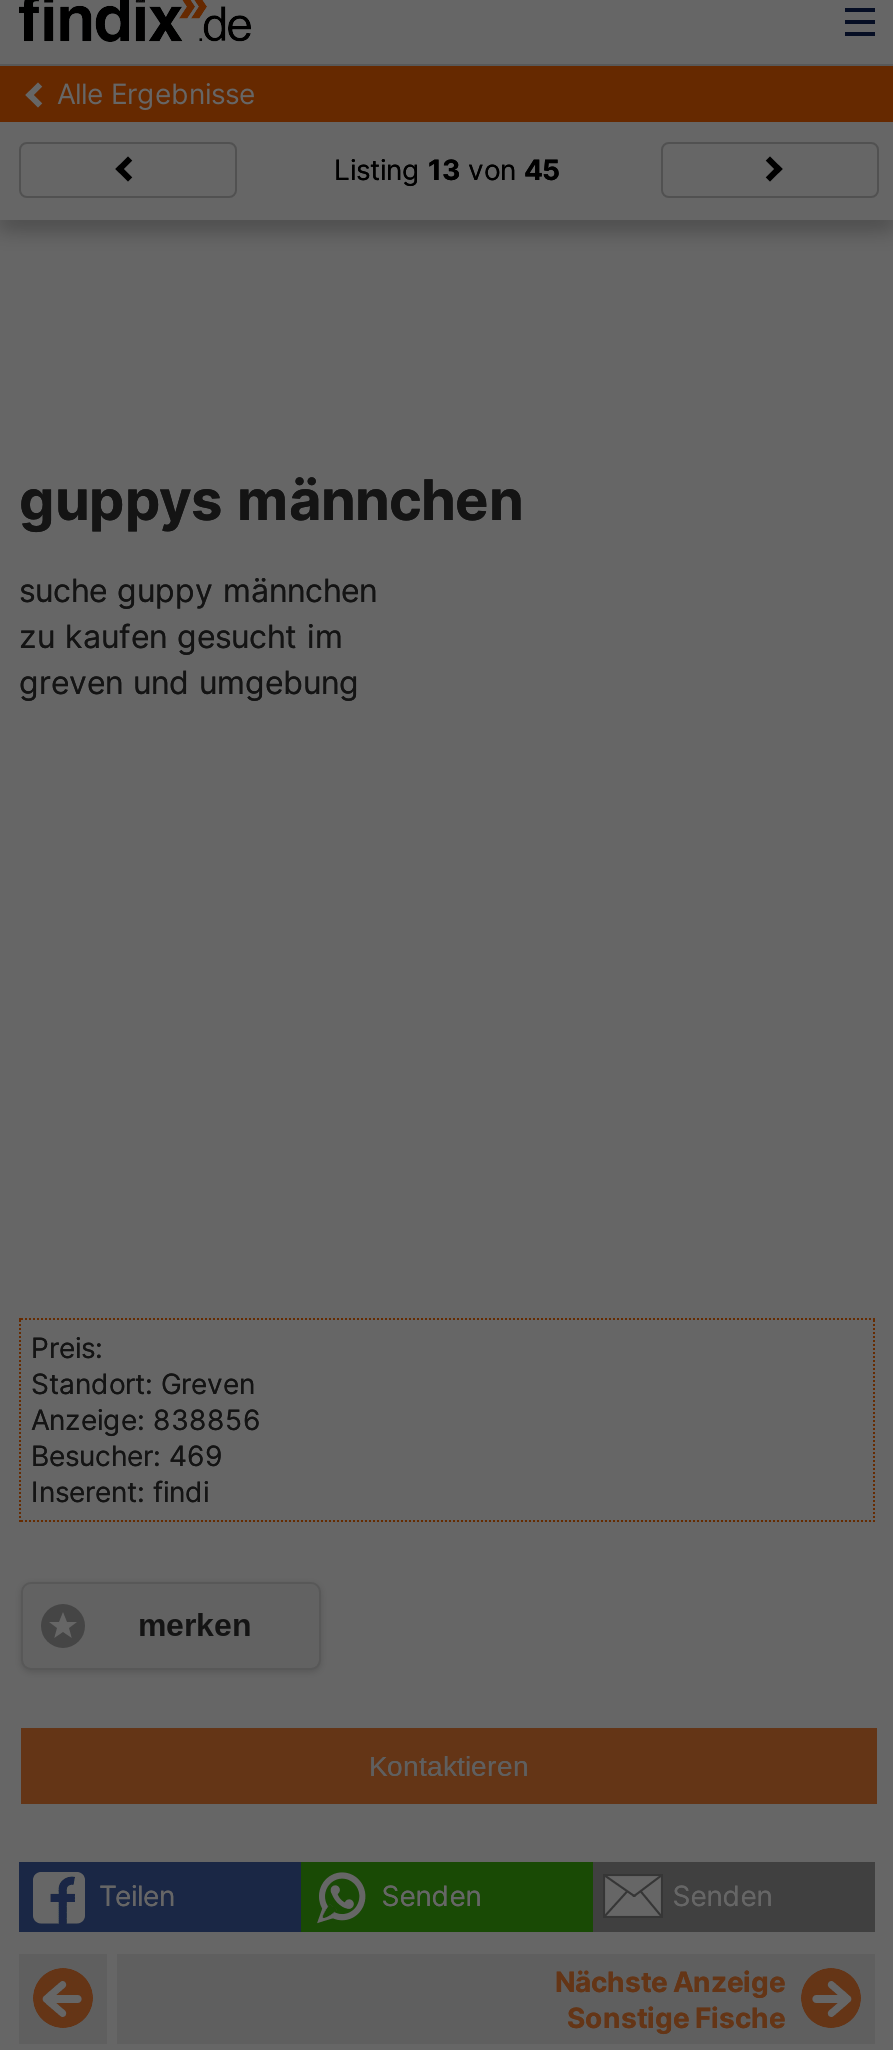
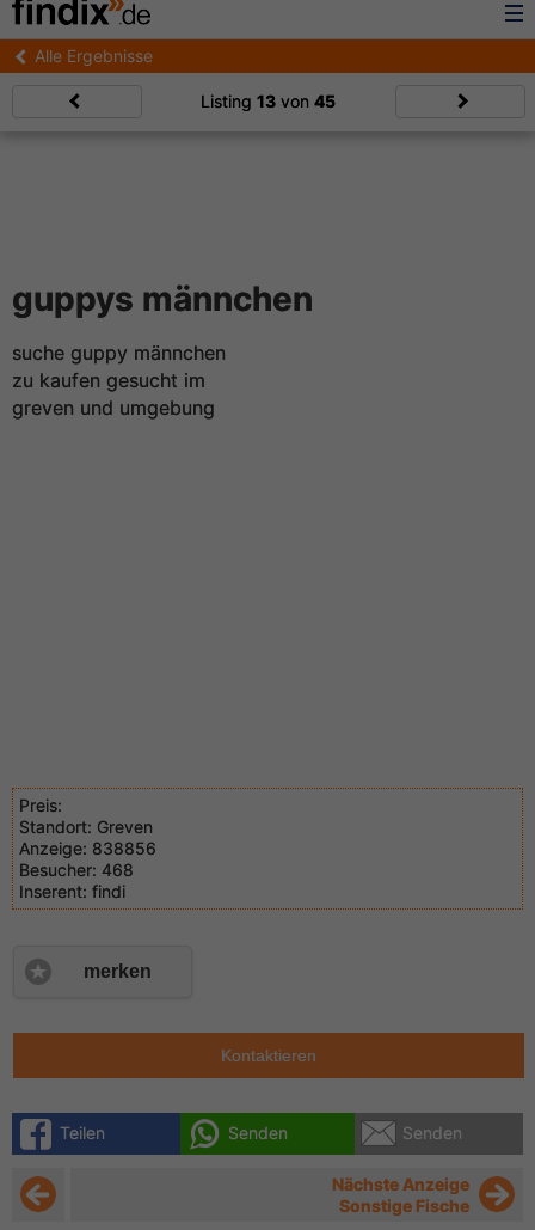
[31,1438,223,1472] Besucher: 469 -> [19,859,134,880] Besucher: 468

